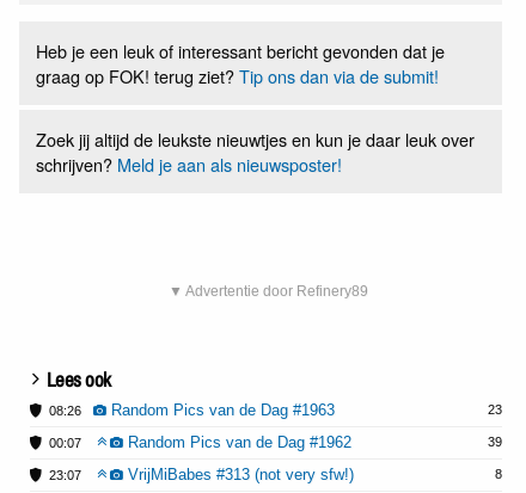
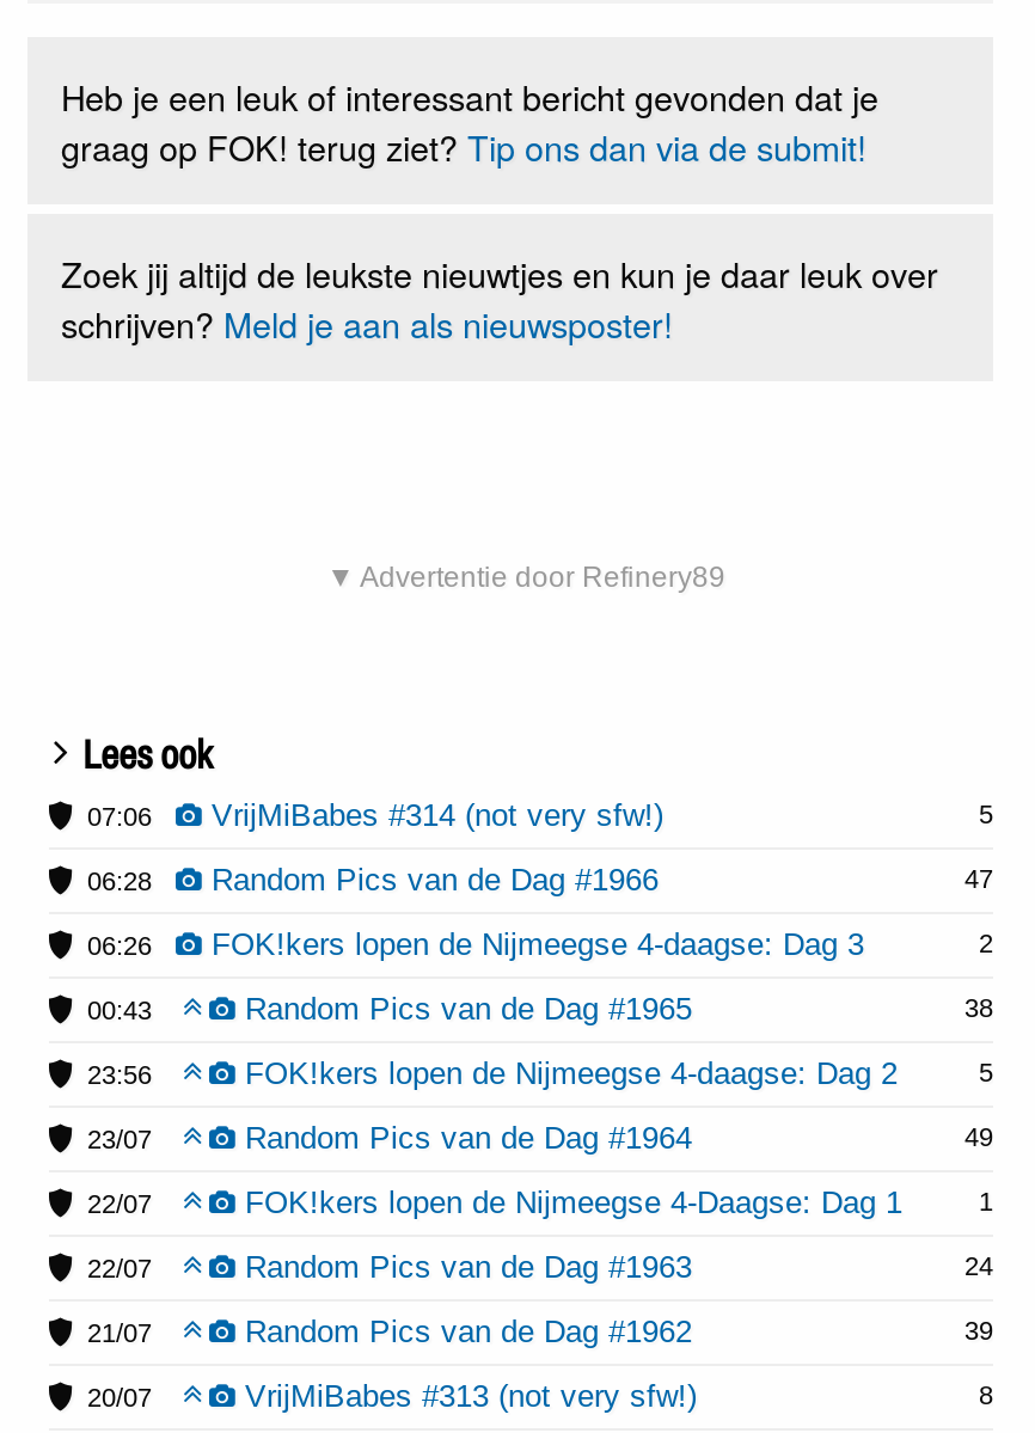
[49,402,502,418] 23 | 08:26 -> [87,797,993,1282] 5 | 07:06 | VrijMiBabes #314 (not very sfw!) | 47 | 06:28 | Random Pics van de Dag #1966 | 2 | 06:26 | FOK!kers lopen de Nijmeegse 4-daagse: Dag 3 | 38 | 00:43 | Random Pics van de Dag #1965 | 5 | 23:56 | FOK!kers lopen de Nijmeegse 4-daagse: Dag 2 | 49 | 23/07 | Random Pics van de Dag #1964 | 1 | 22/07 | FOK!kers lopen de Nijmeegse 4-Daagse: Dag 1 | 24 | 22/07
[49,436,81,450] 00:07 -> [87,1318,152,1347] 21/07
[49,468,81,482] 23:07 -> [87,1383,152,1411] 20/07

